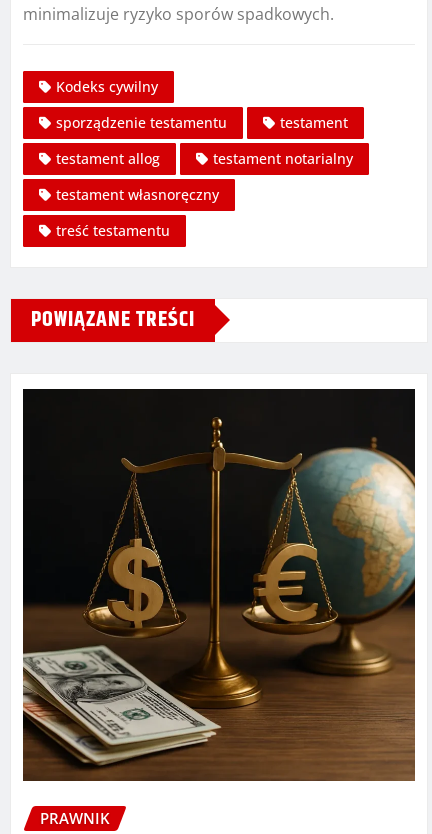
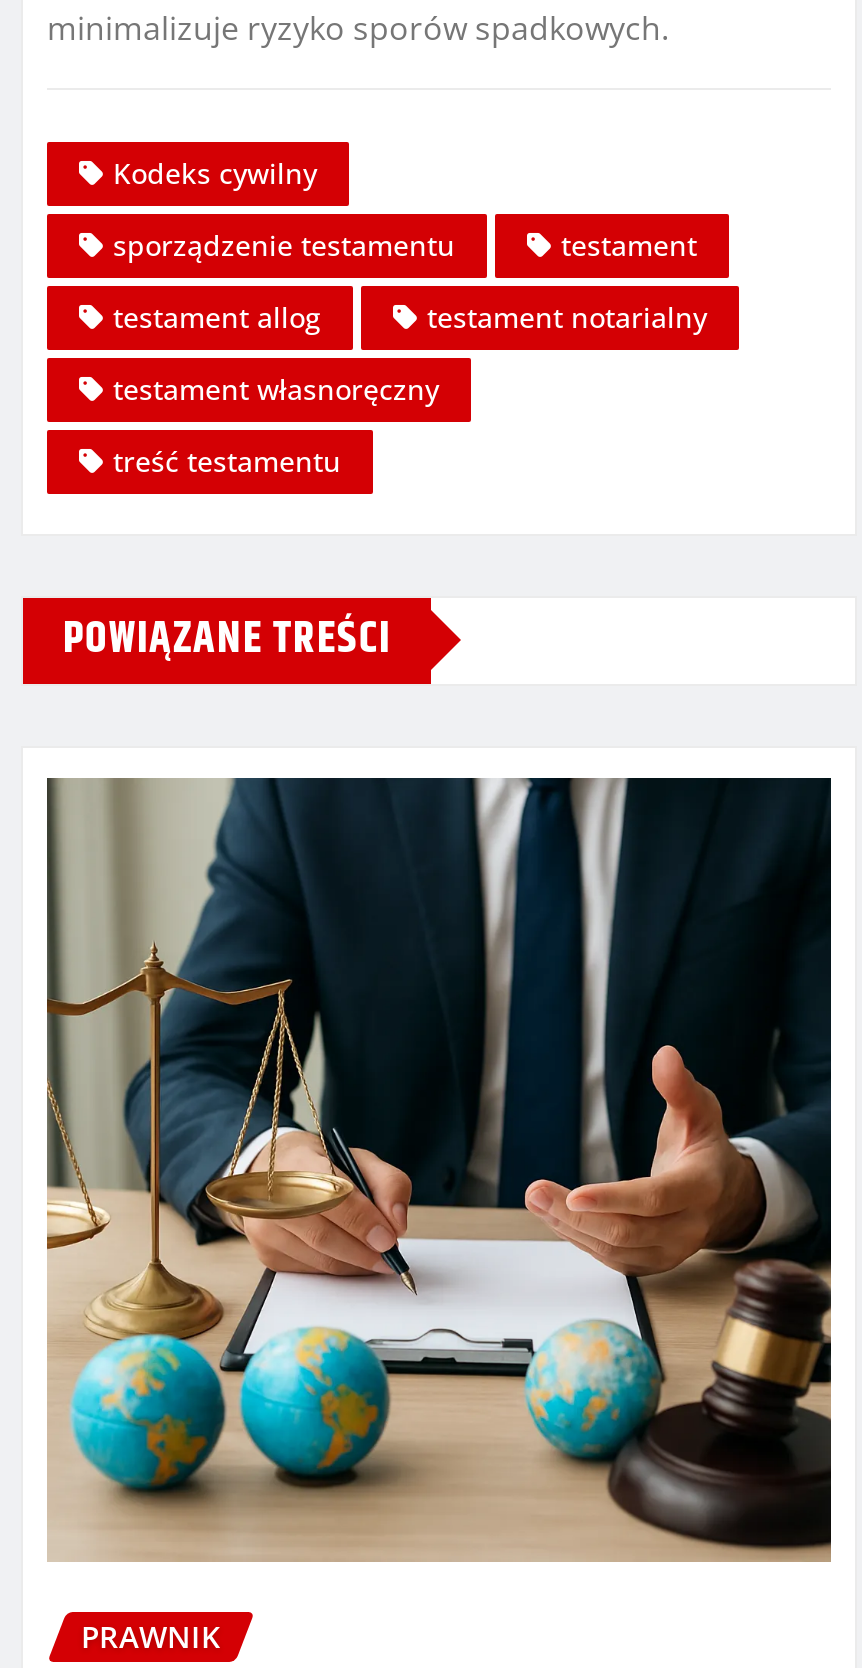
[22,388,416,781] [image] -> [45,776,833,1562] [image]

